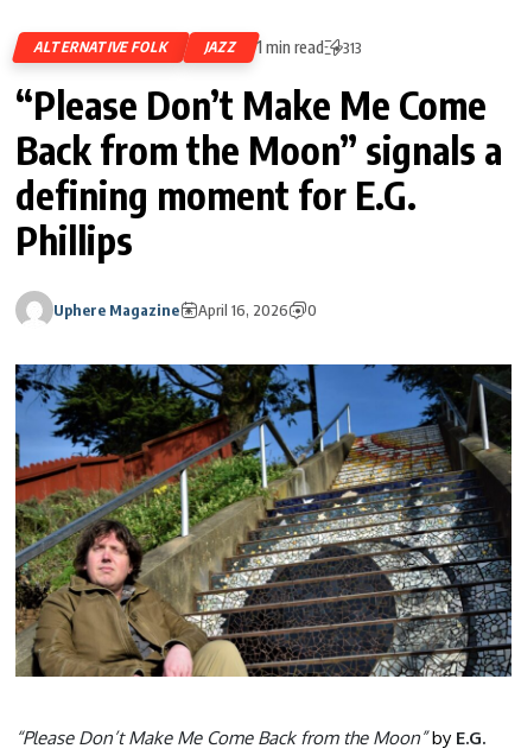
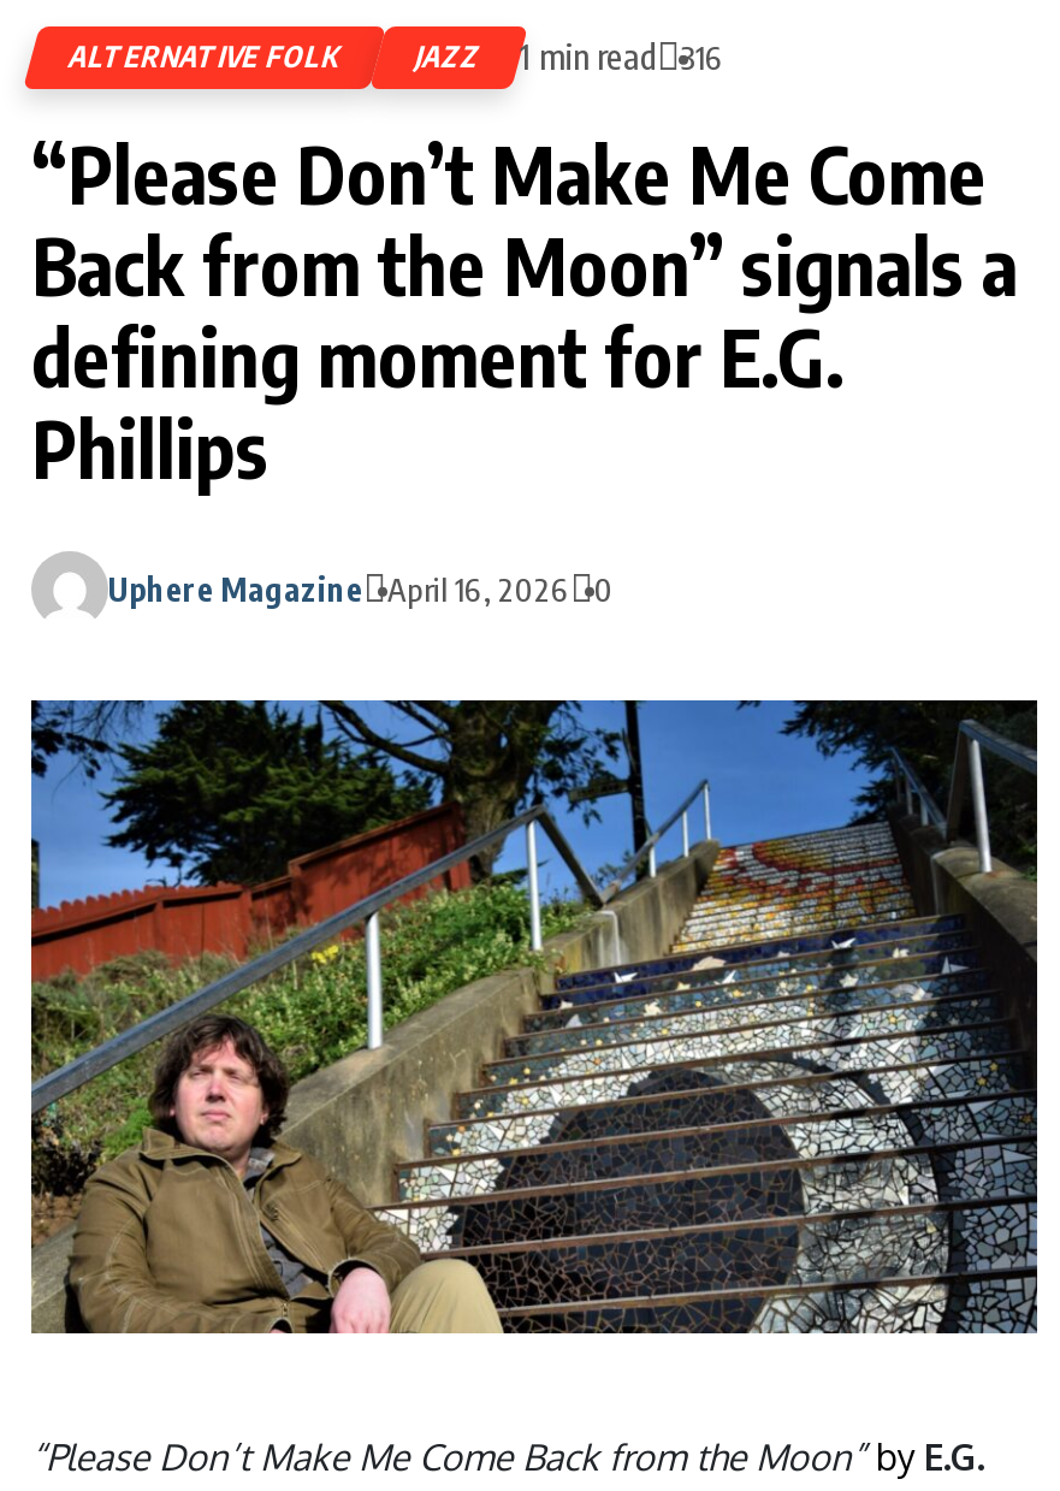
[343,38,362,57] 313 -> [681,39,724,78] 316

